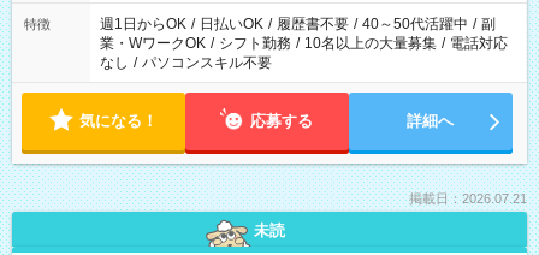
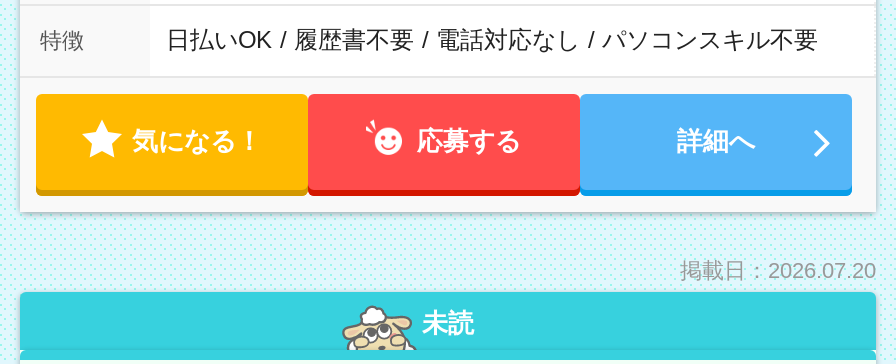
[100,16,508,71] 週1日からOK / 日払いOK / 履歴書不要 / 40～50代活躍中 / 副 | 業・WワークOK / シフト勤務 / 10名以上の大量募集 / 電話対応 | なし / パソコンスキル不要 -> [166,26,818,54] 日払いOK / 履歴書不要 / 電話対応なし / パソコンスキル不要
[409,191,527,206] 掲載日：2026.07.21 -> [680,258,876,282] 掲載日：2026.07.20

